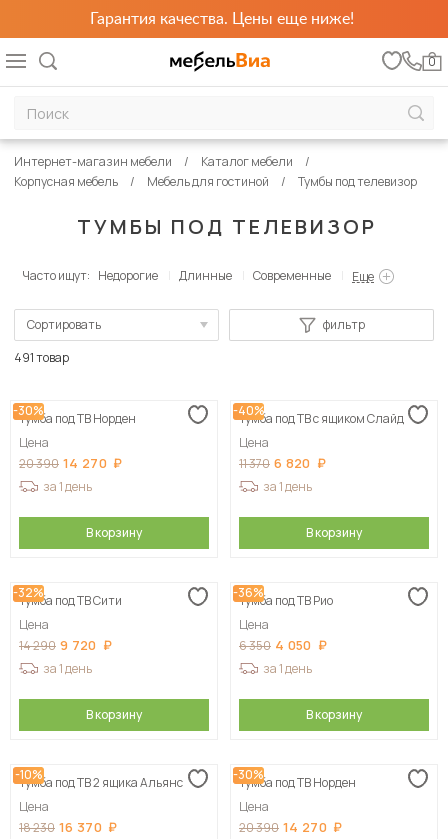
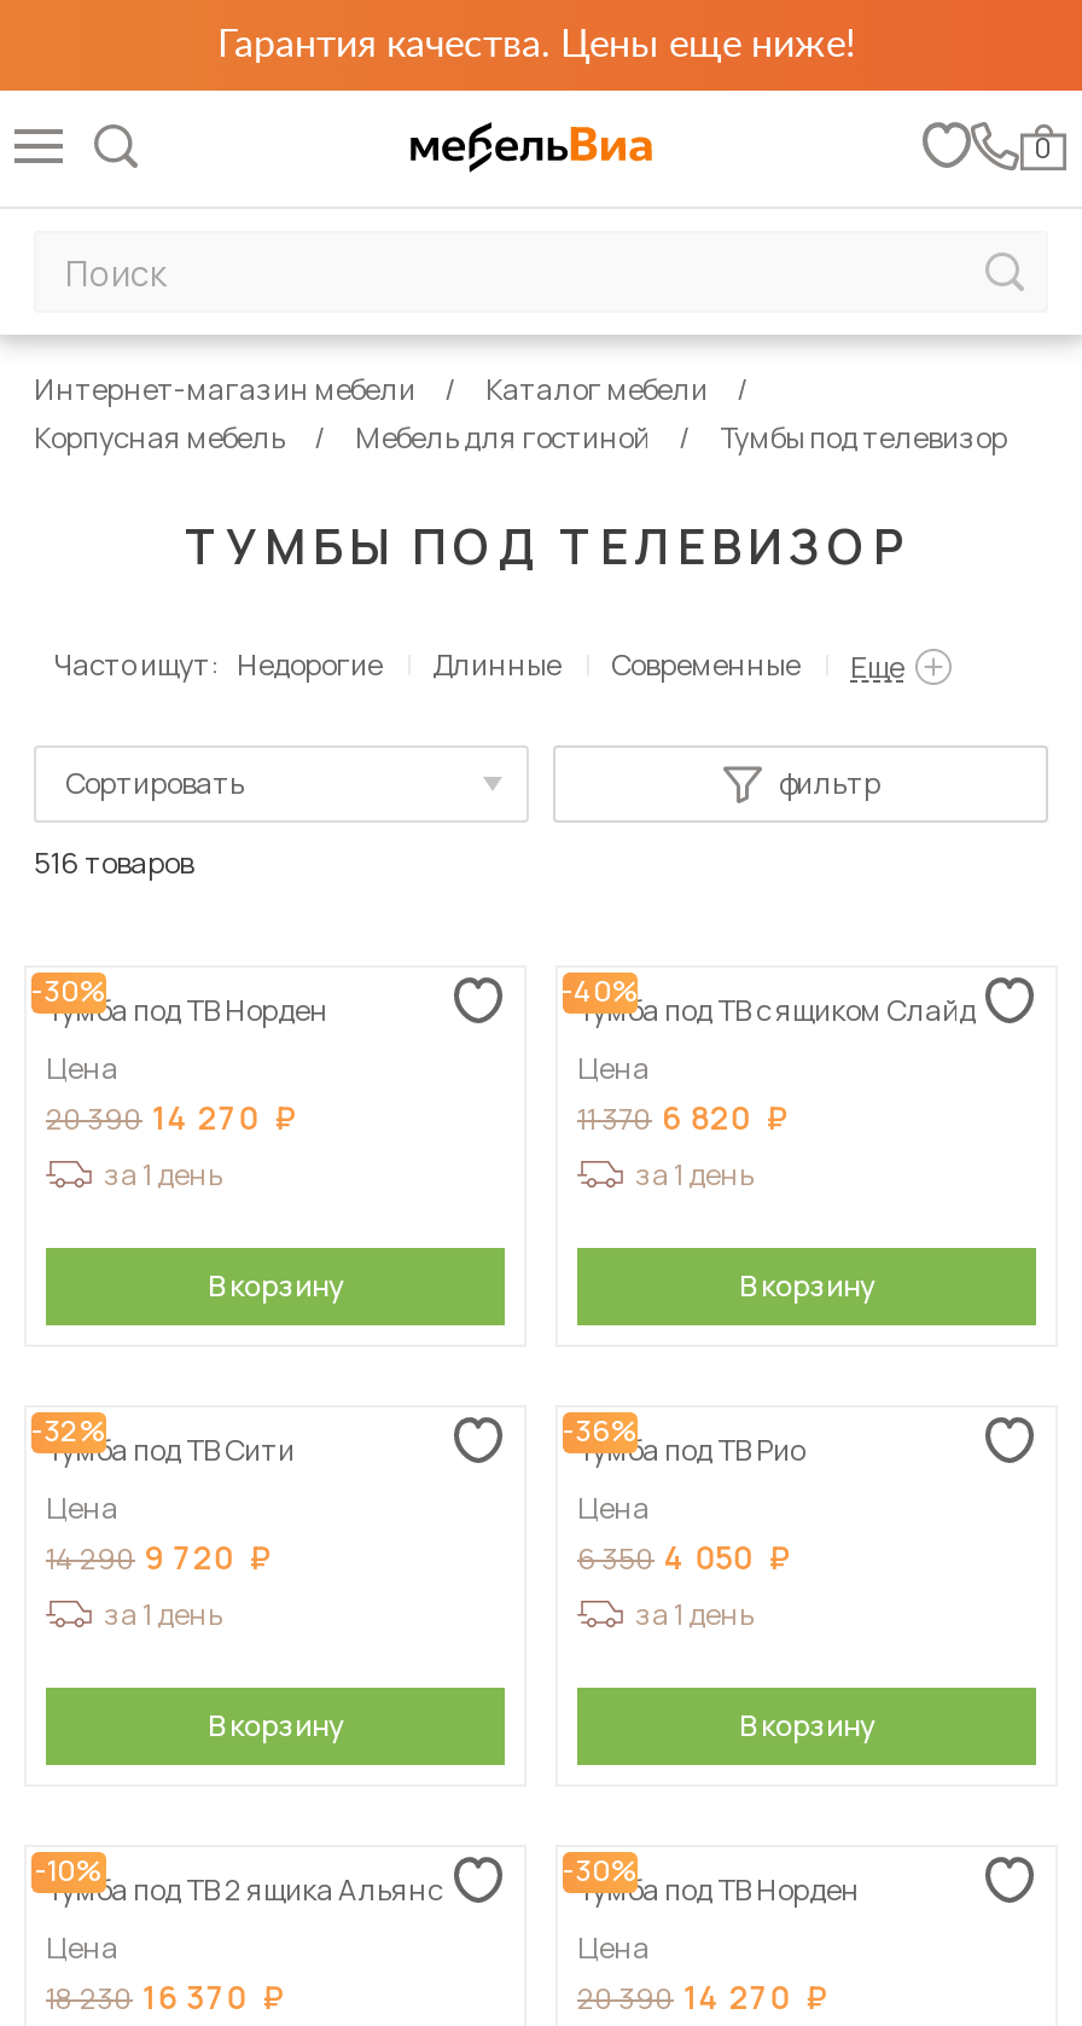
[14,349,69,366] 491 товар -> [34,842,193,883] 516 товаров

